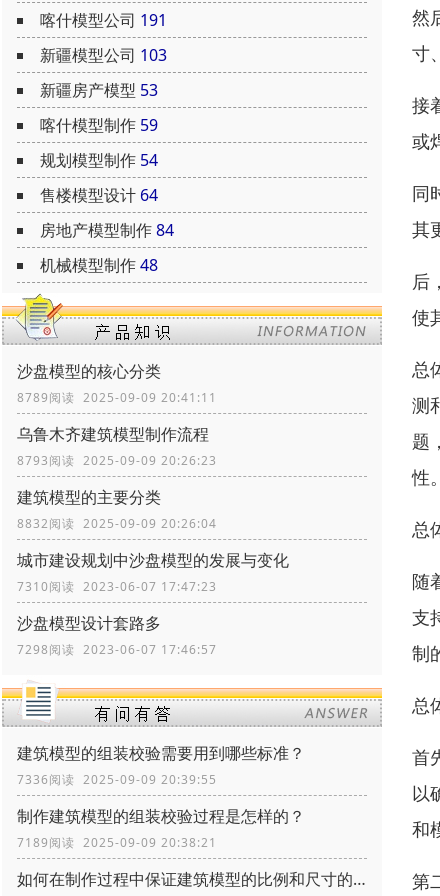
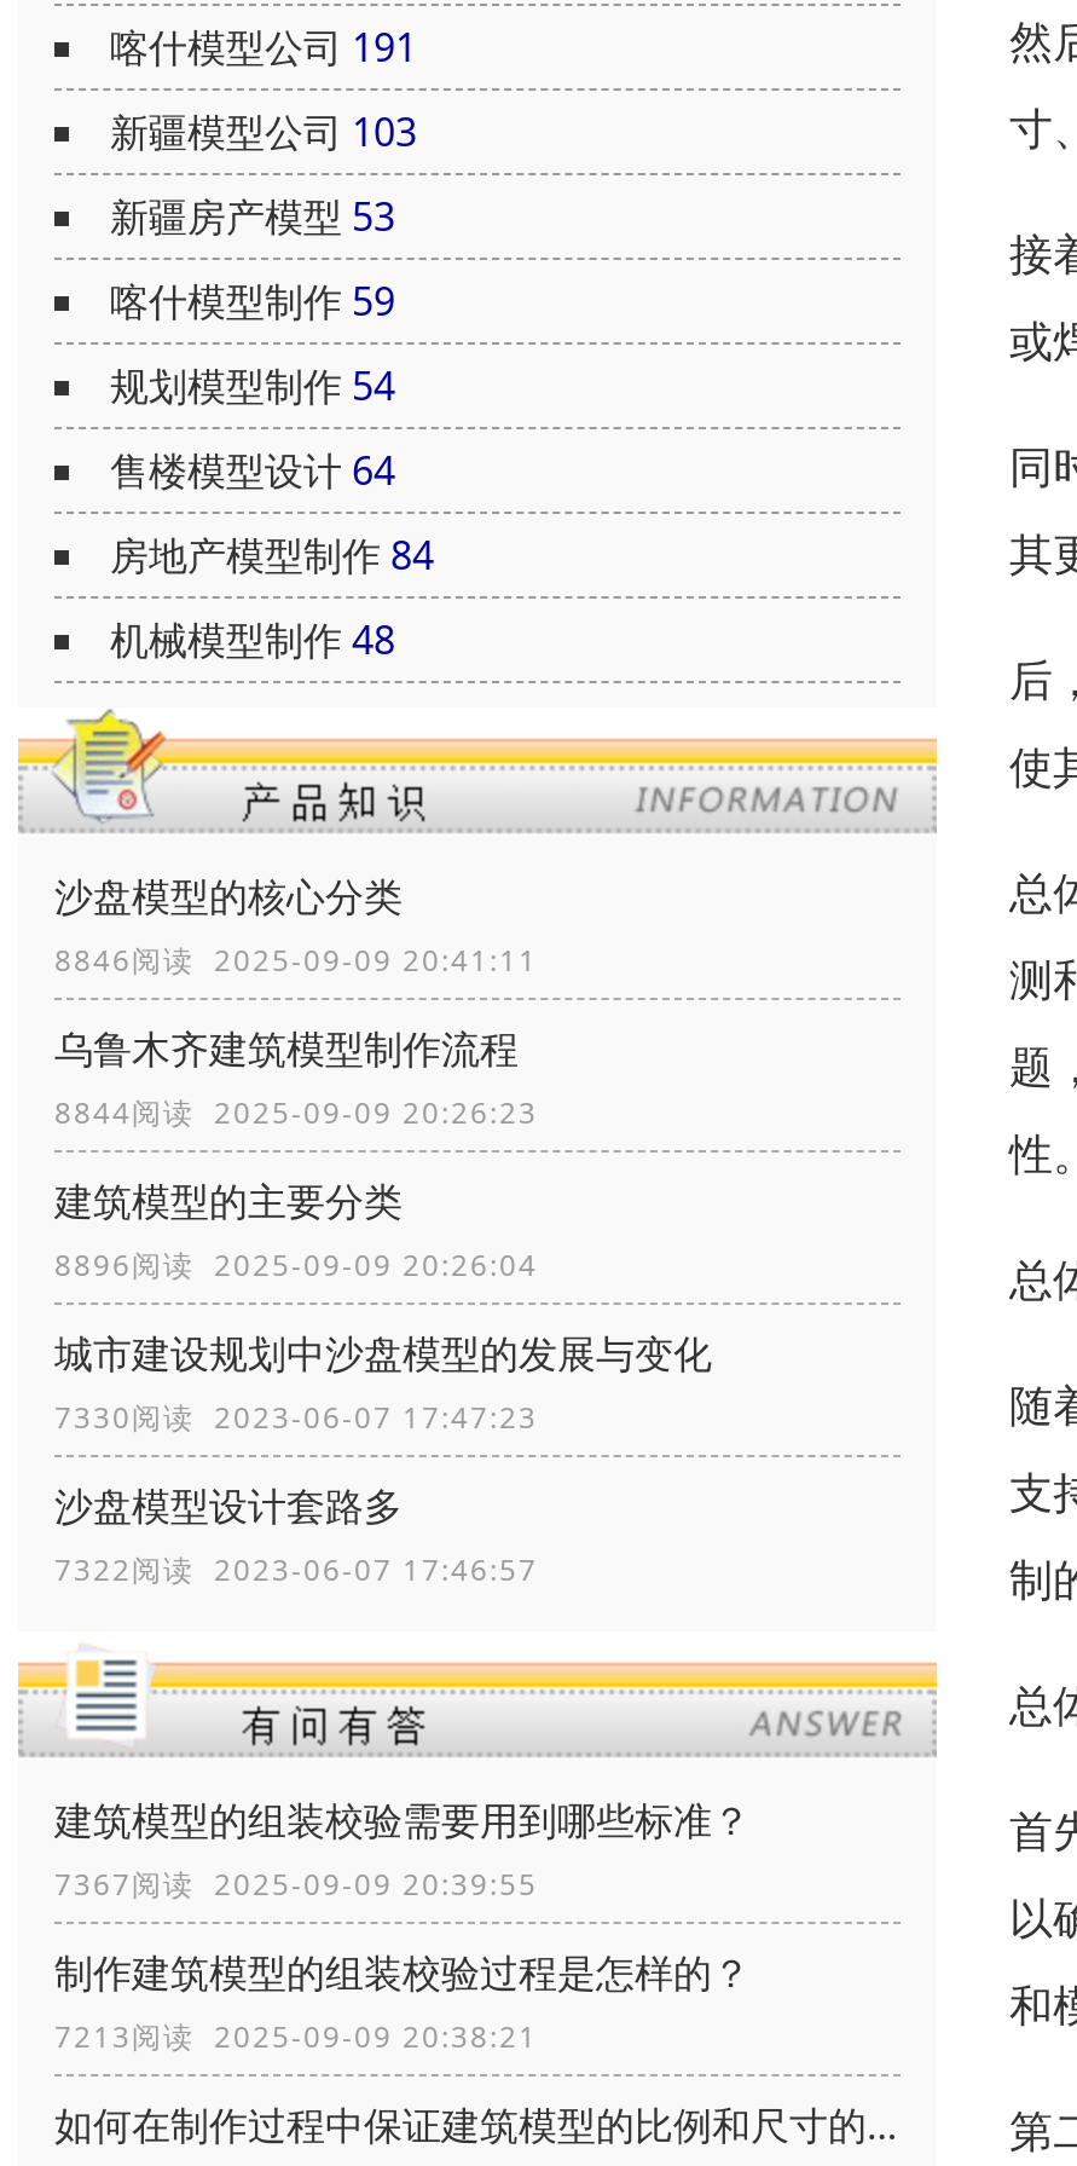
[17,389,217,406] 8789阅读 2025-09-09 20:41:11 -> [54,941,538,982] 8846阅读 2025-09-09 20:41:11
[17,452,217,469] 8793阅读 2025-09-09 20:26:23 -> [54,1093,538,1134] 8844阅读 2025-09-09 20:26:23
[17,515,217,532] 8832阅读 2025-09-09 20:26:04 -> [54,1245,538,1287] 8896阅读 2025-09-09 20:26:04
[17,578,217,595] 7310阅读 2023-06-07 17:47:23 -> [54,1398,538,1439] 7330阅读 2023-06-07 17:47:23
[17,641,217,658] 7298阅读 2023-06-07 17:46:57 -> [54,1550,538,1591] 7322阅读 2023-06-07 17:46:57
[17,771,217,788] 7336阅读 2025-09-09 20:39:55 -> [54,1865,538,1906] 7367阅读 2025-09-09 20:39:55
[17,834,217,851] 7189阅读 2025-09-09 20:38:21 -> [54,2017,538,2058] 7213阅读 2025-09-09 20:38:21

